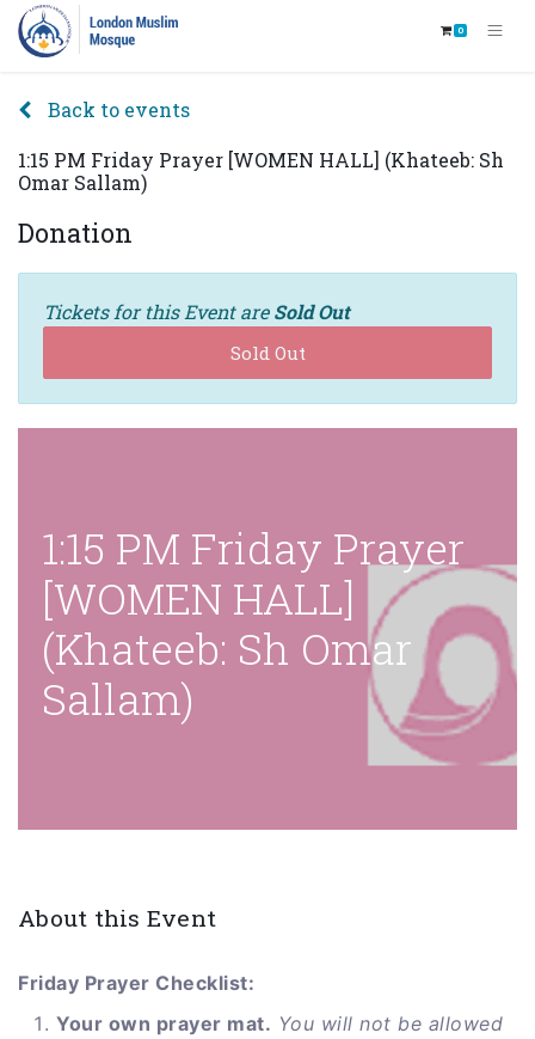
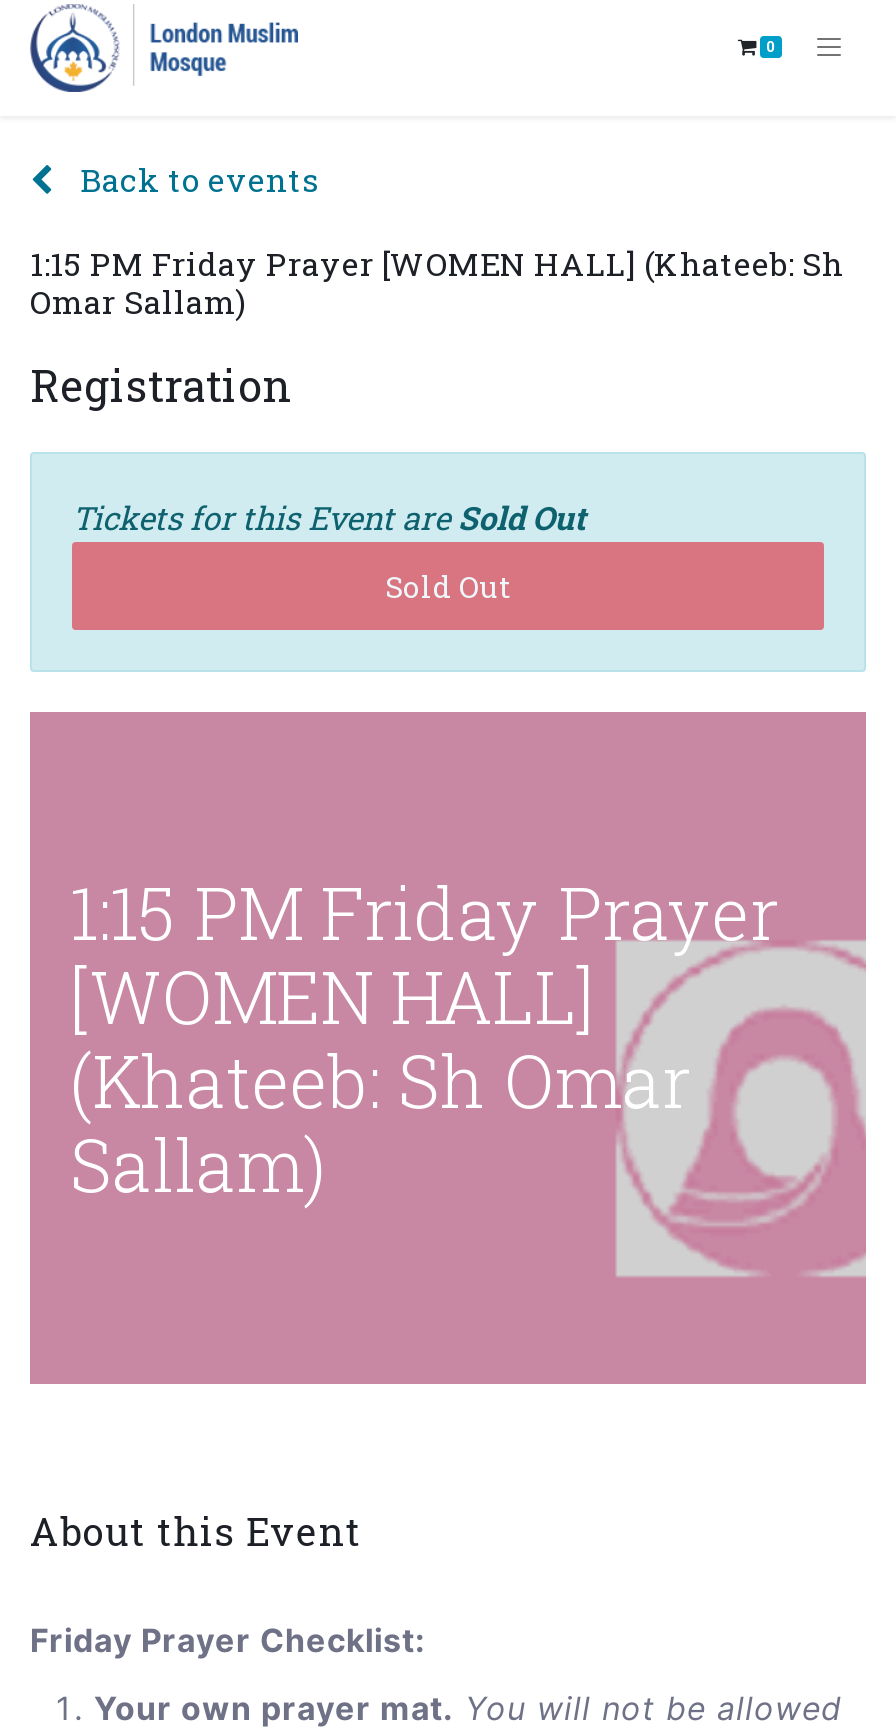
[18,215,133,250] Donation -> [30,356,292,414] Registration

